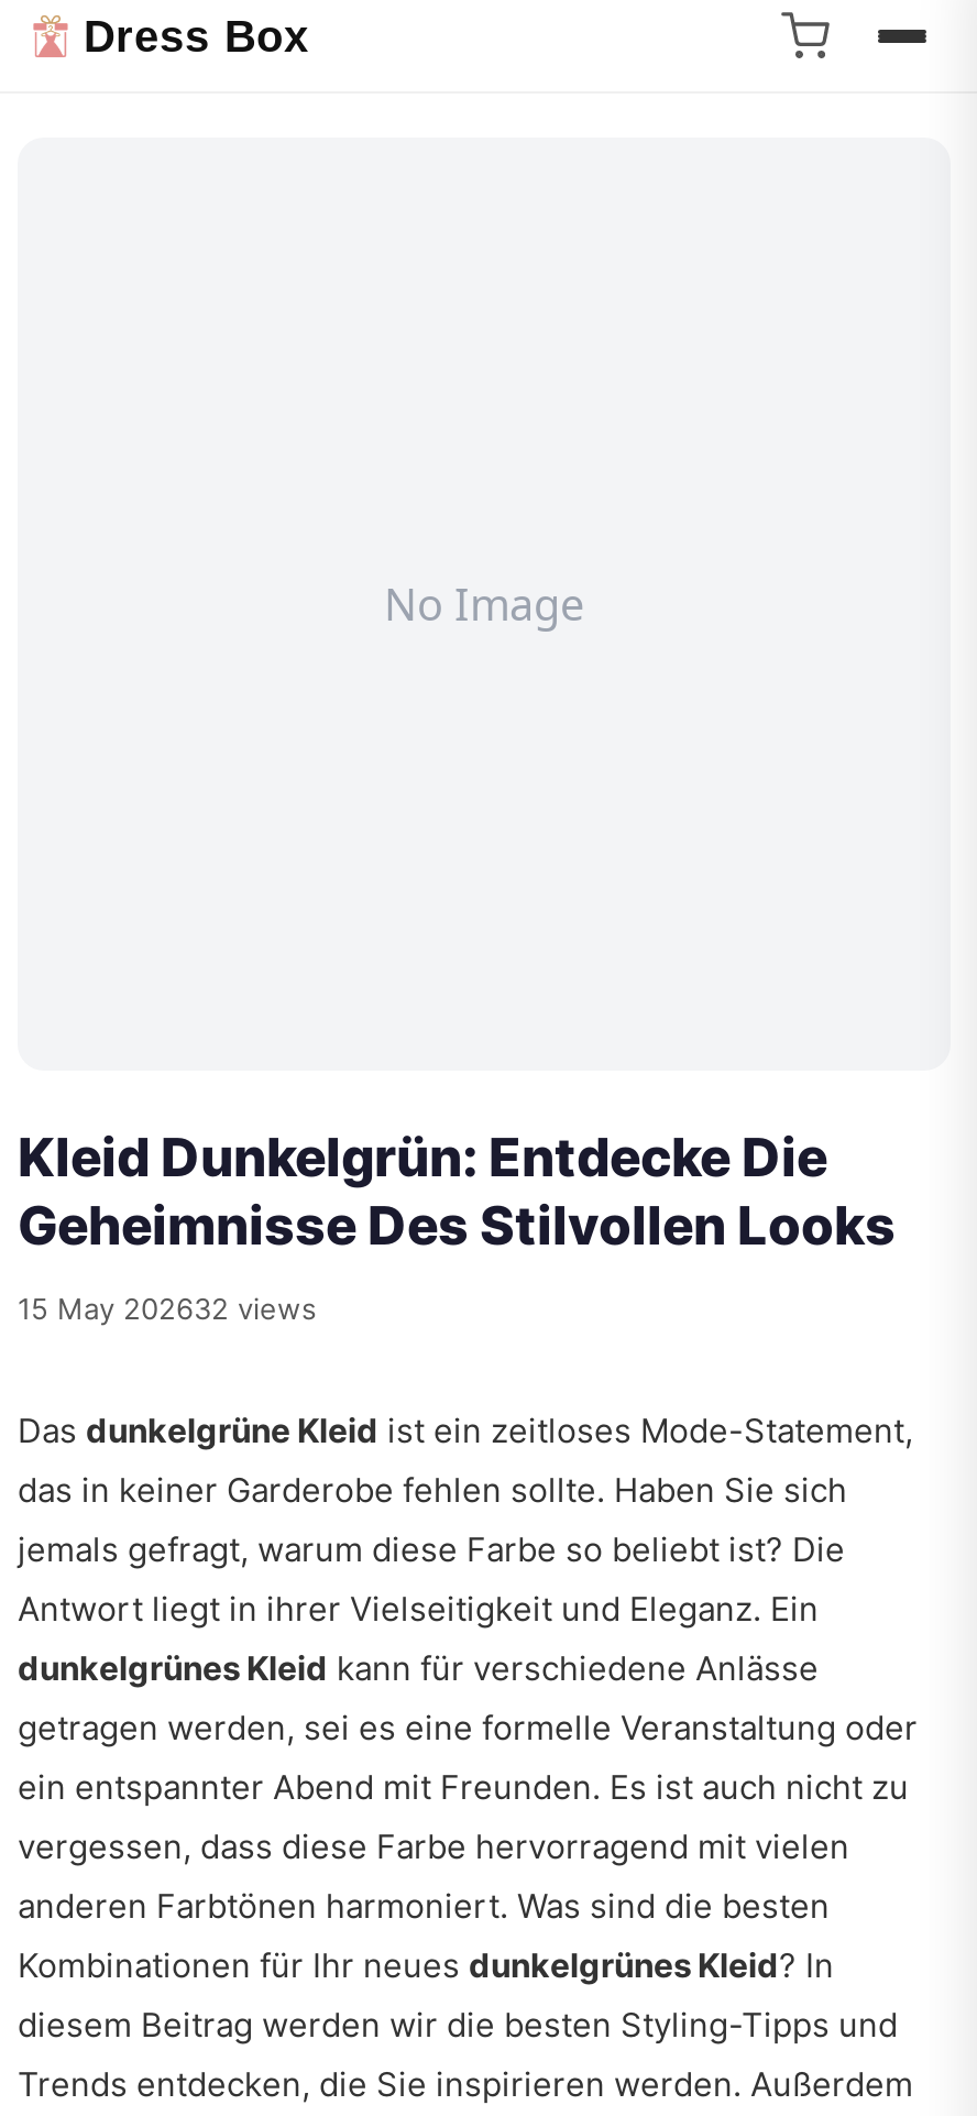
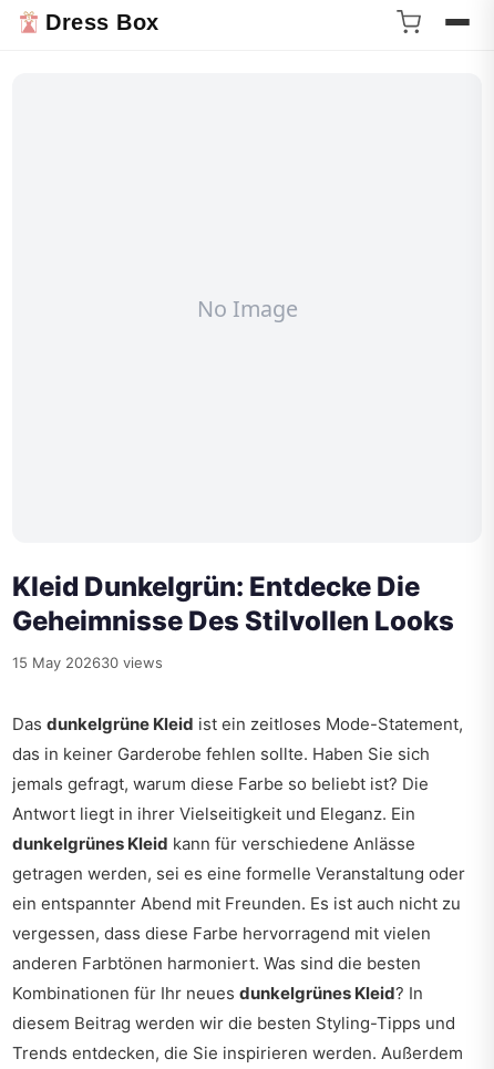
[18,1291,317,1326] 15 May 202632 views -> [12,654,163,671] 15 May 202630 views

